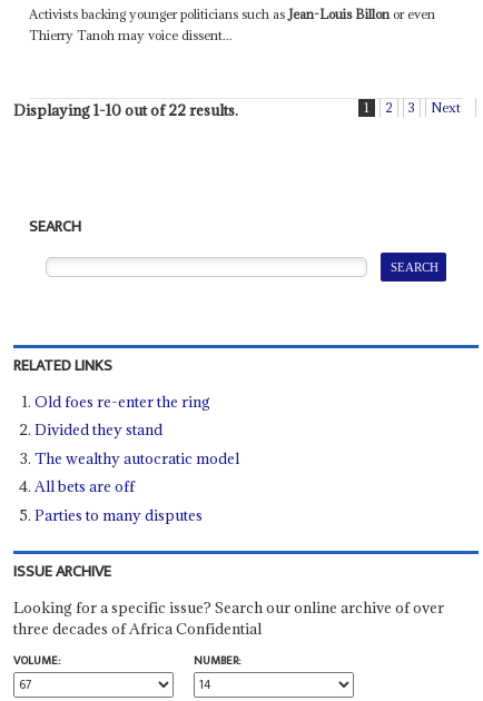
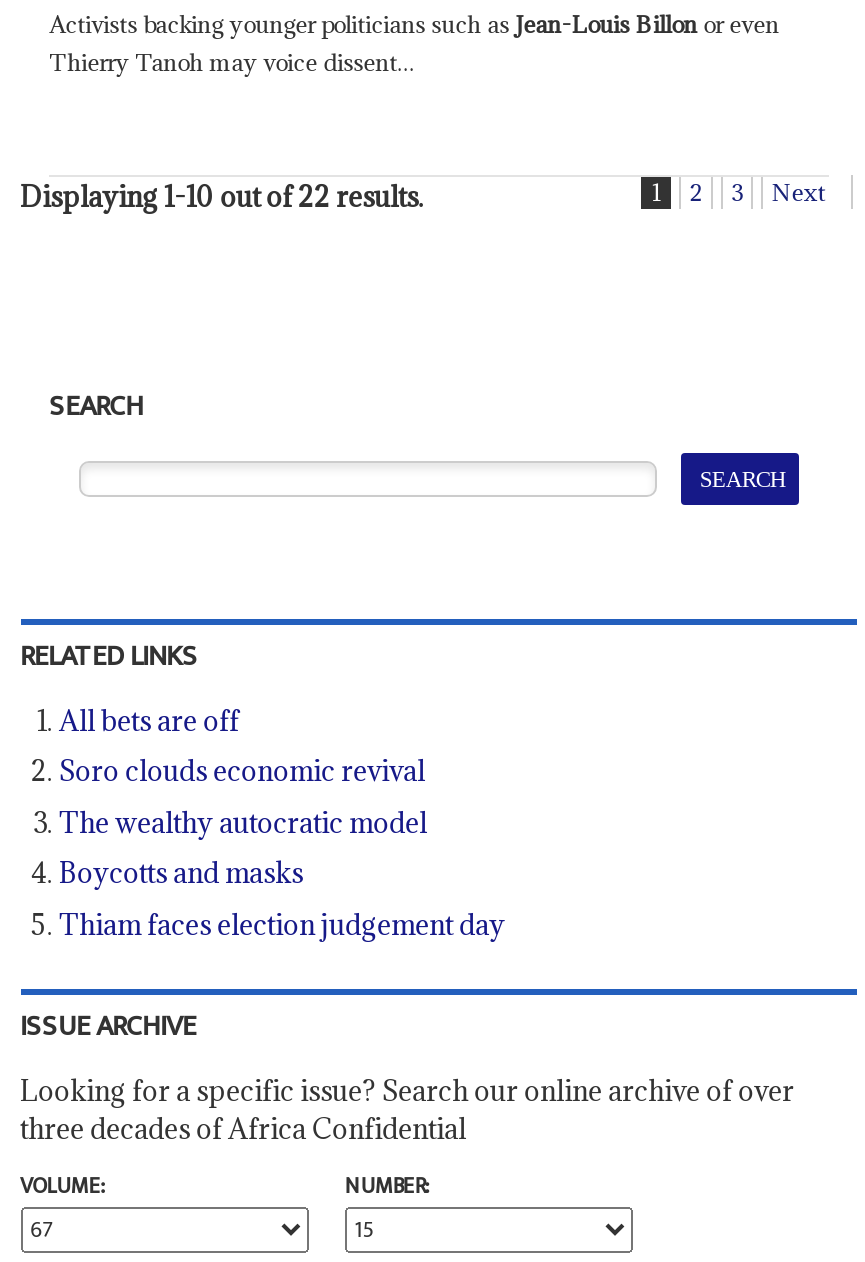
[35,391,210,440] Old foes re-enter the ring | Divided they stand -> [59,754,425,790] Soro clouds economic revival
moved [35,477,135,497] -> [59,703,239,739]: All bets are off
[35,505,206,525] Parties to many disputes -> [59,856,505,943] Boycotts and masks | Thiam faces election judgement day

